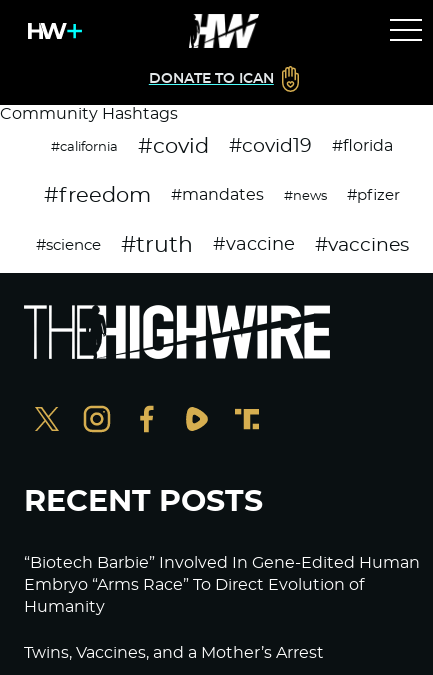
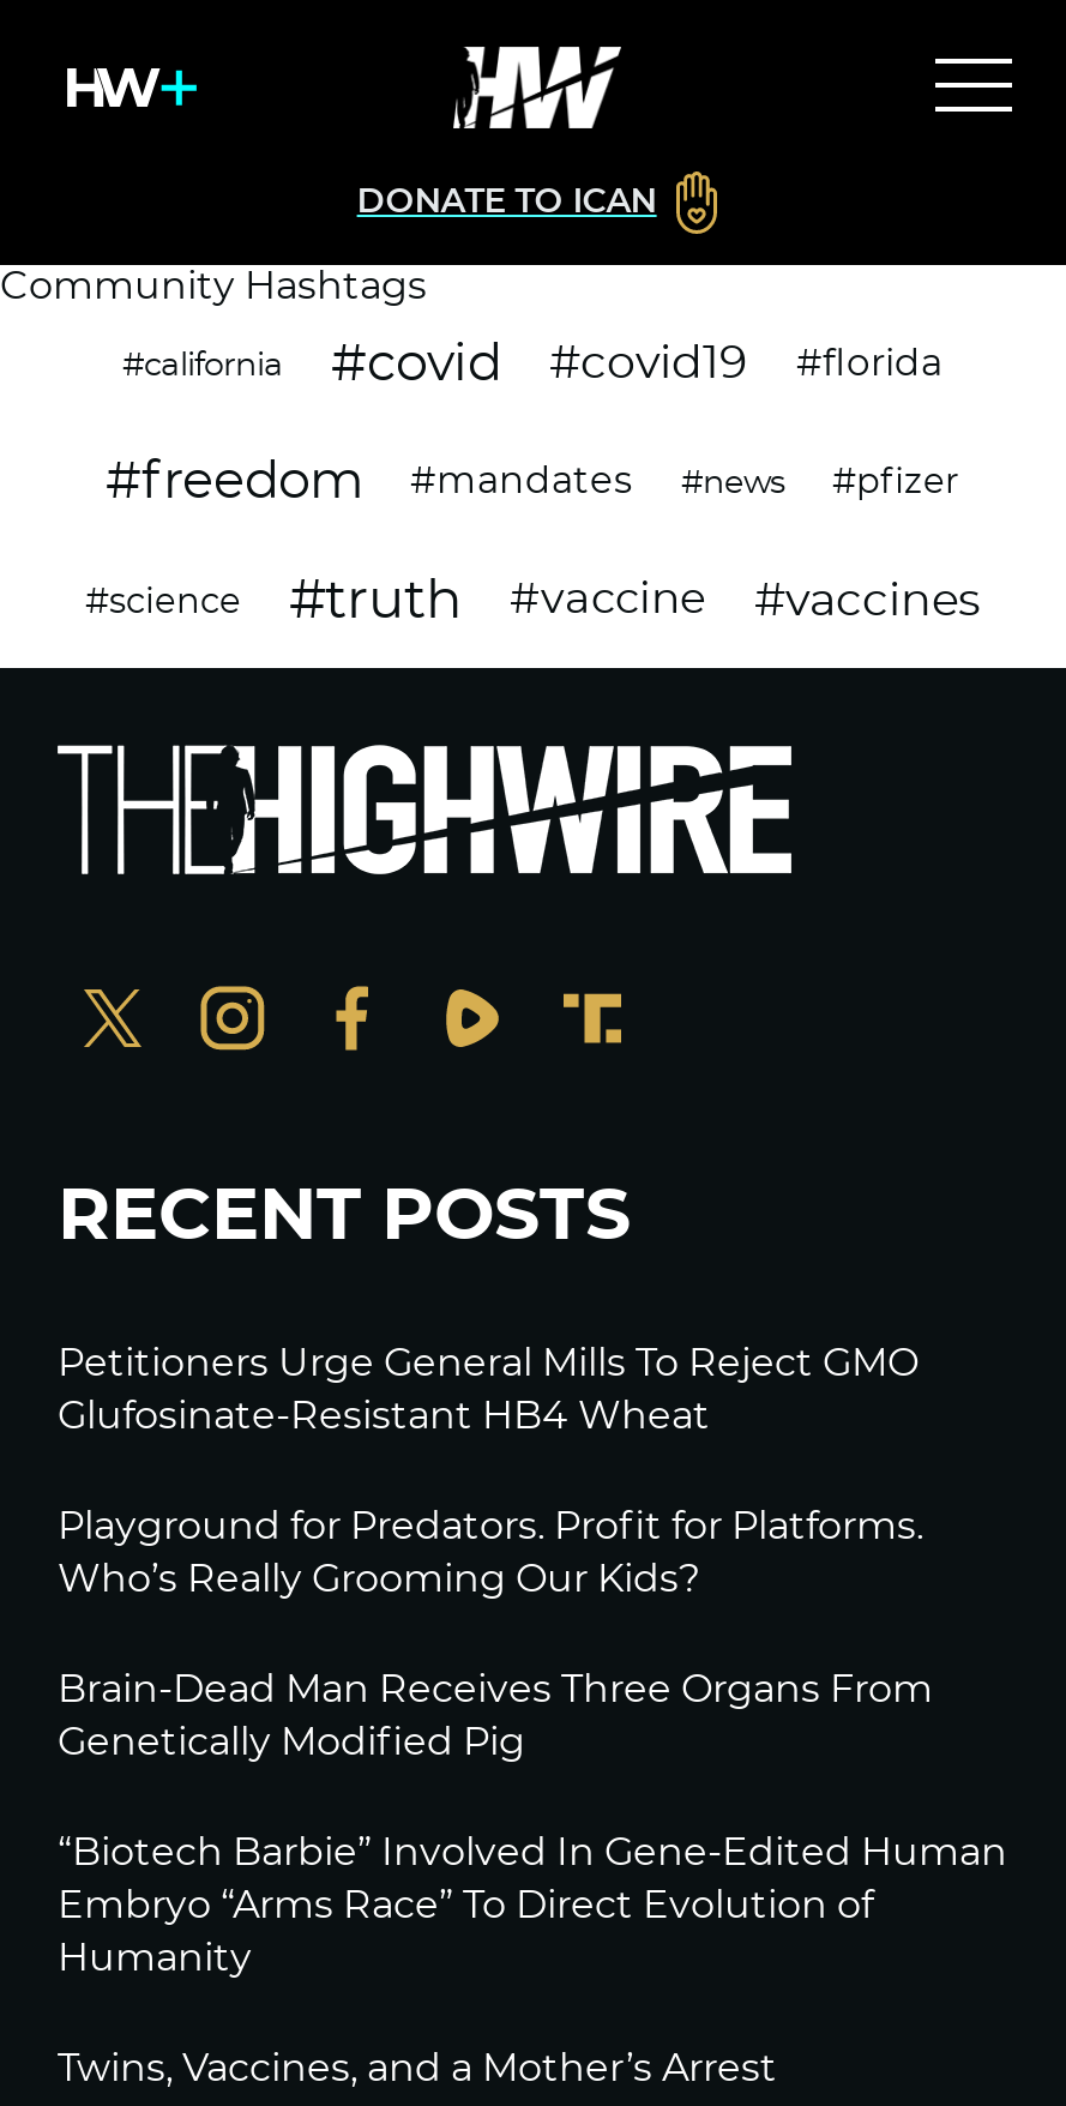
none -> [58,1344,933,1762] Petitioners Urge General Mills To Reject GMO | Glufosinate-Resistant HB4 Wheat | Playground for Predators. Profit for Platforms. | Who’s Really Grooming Our Kids? | Brain-Dead Man Receives Three Organs From | Genetically Modified Pig

